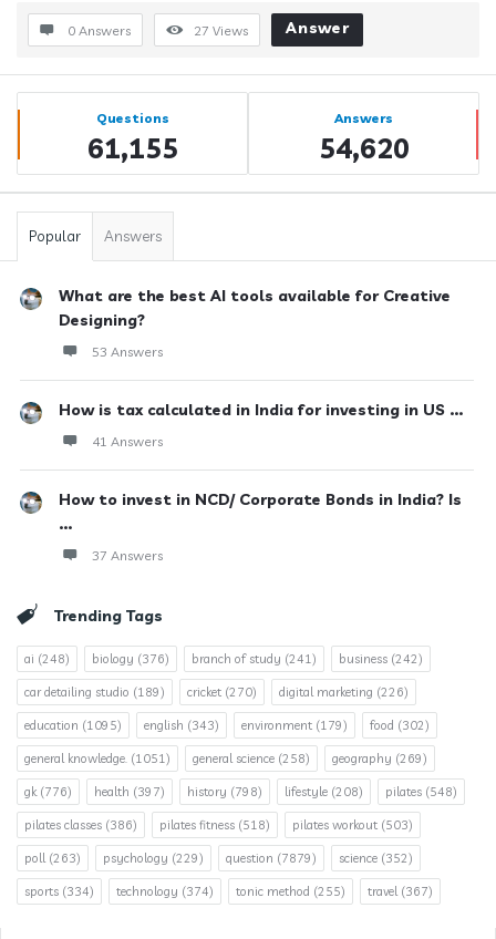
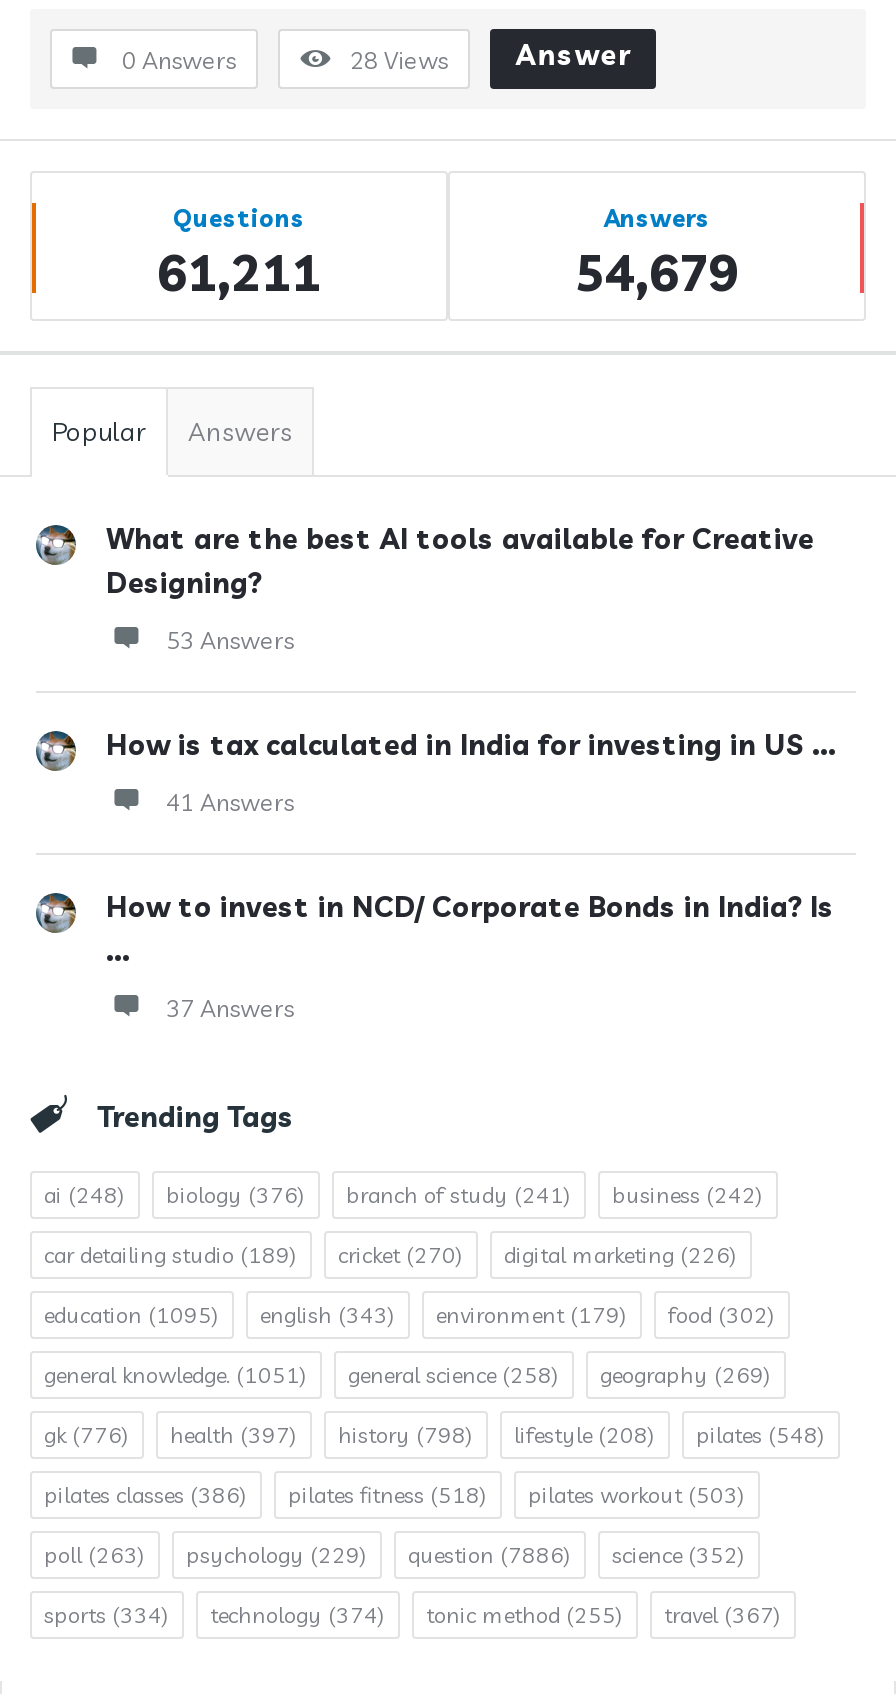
[194,22,248,38] 27 Views -> [350,44,448,74] 28 Views
[87,130,178,165] 61,155 -> [157,240,321,302] 61,211
[318,130,409,165] 54,620 -> [575,240,739,302] 54,679
[24,850,413,866] poll (263) psychology (229) question (7879) science (352) -> [44,1540,746,1568] poll (263) psychology (229) question (7886) science (352)

